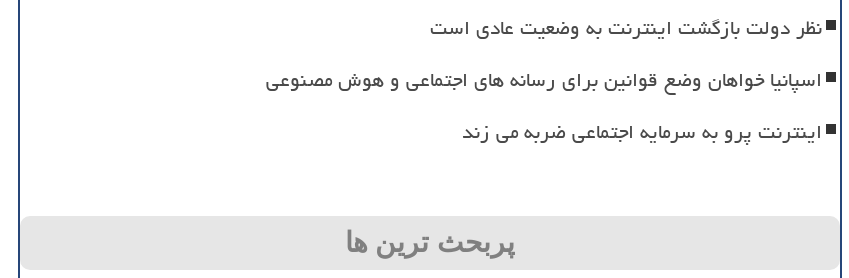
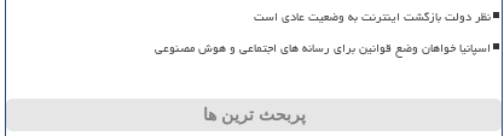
[462,112,822,152] اینترنت پرو به سرمایه اجتماعی ضربه می زند -> none

